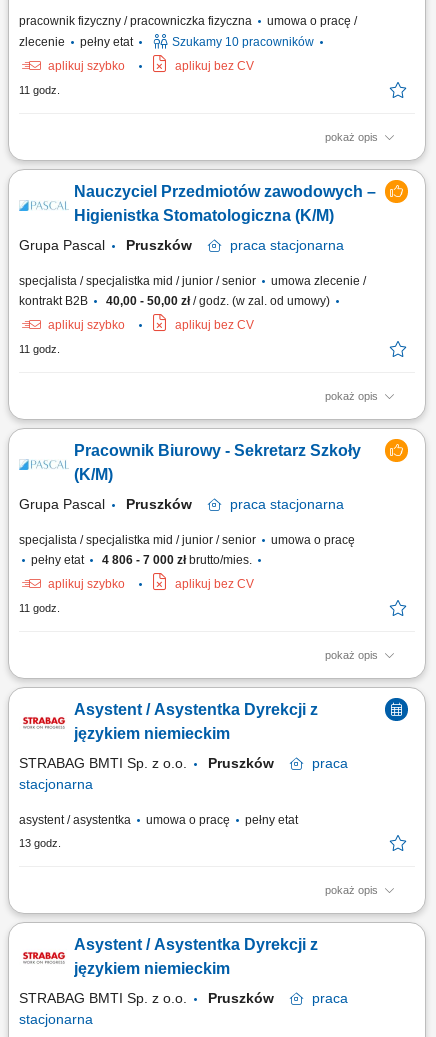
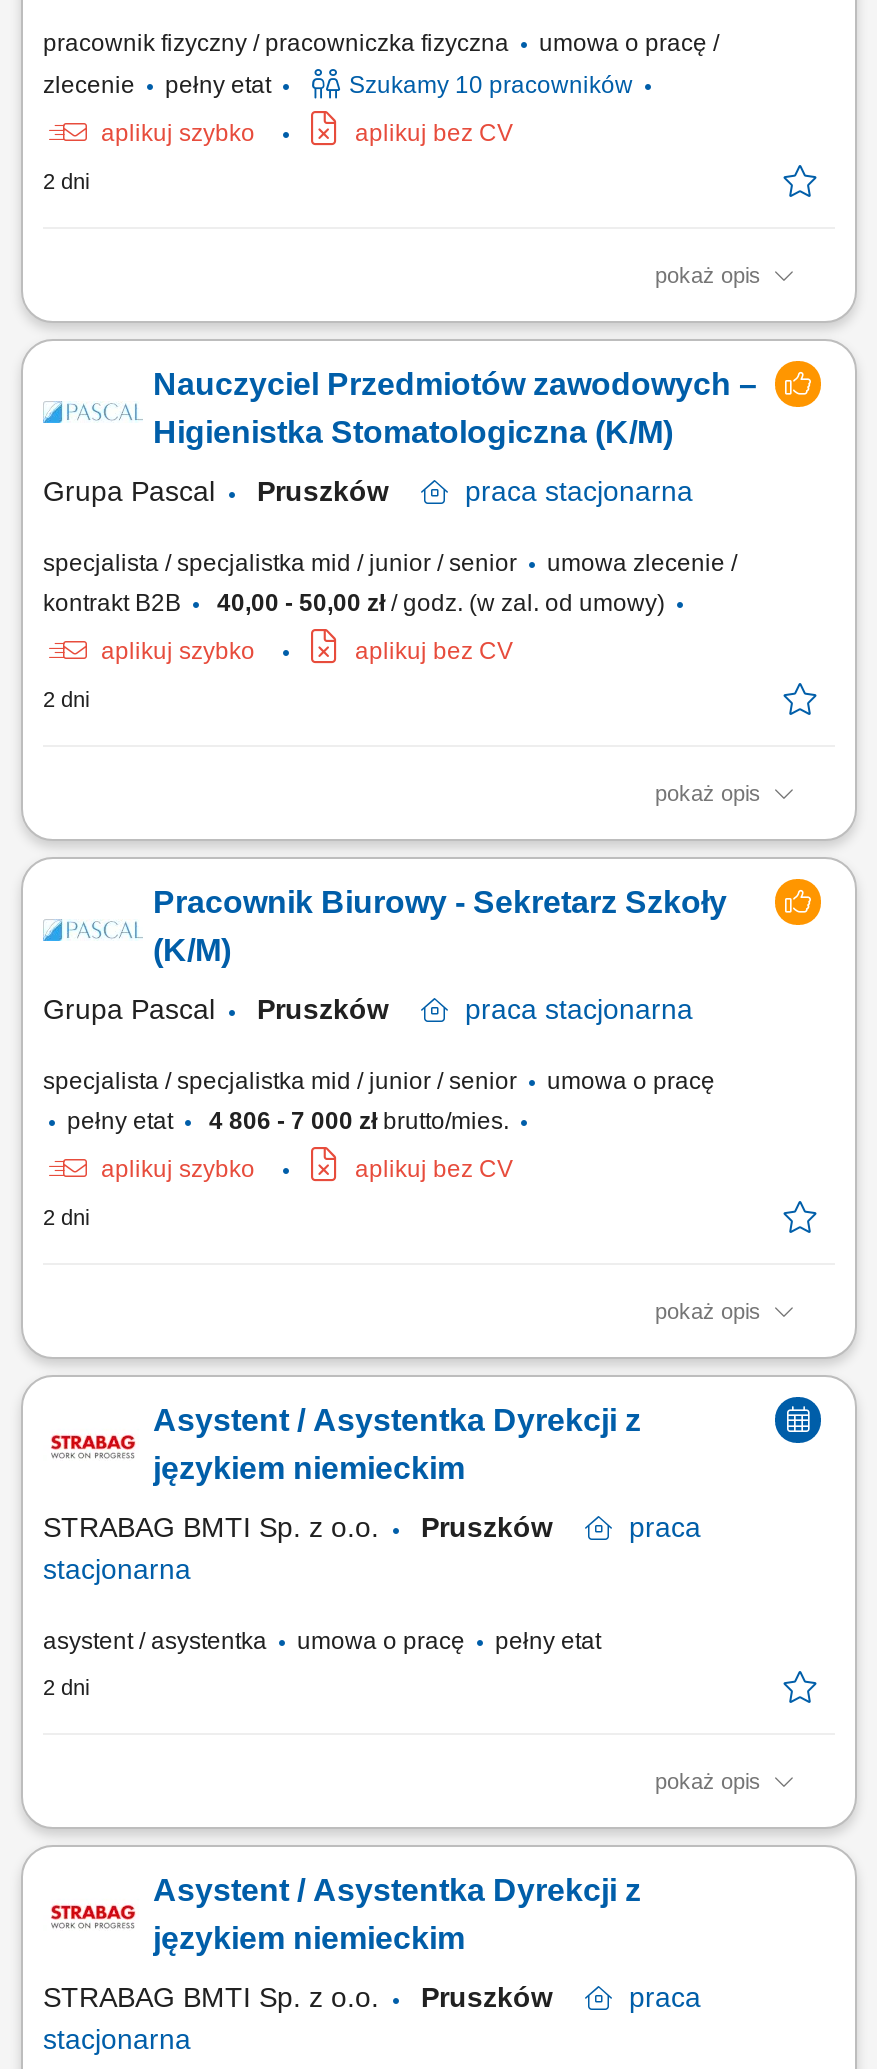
[19,84,60,96] 11 godz. -> [43,169,89,193] 2 dni
[19,343,60,355] 11 godz. -> [43,687,89,711] 2 dni
[19,602,60,614] 11 godz. -> [43,1205,89,1229] 2 dni
[19,837,61,849] 13 godz. -> [43,1675,89,1699] 2 dni

